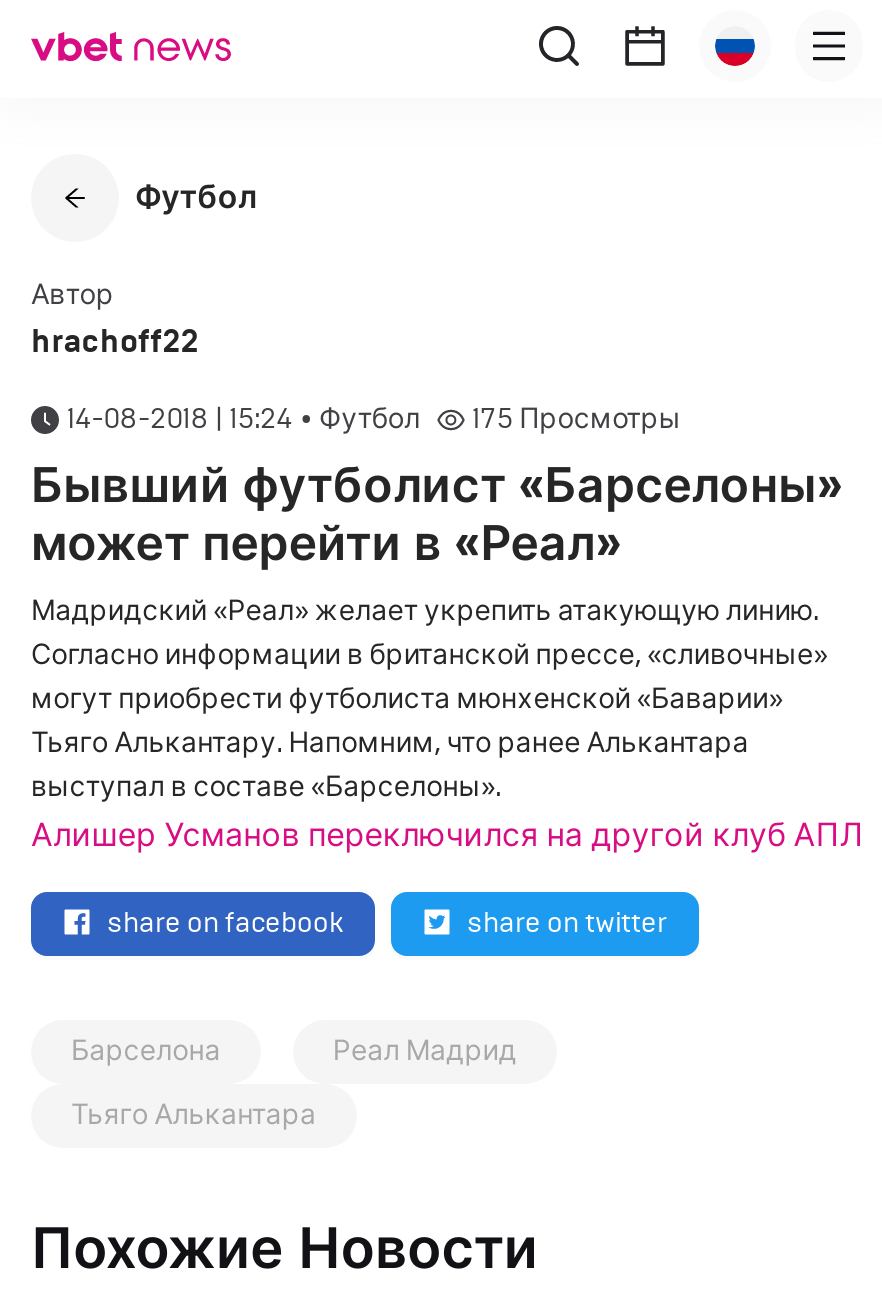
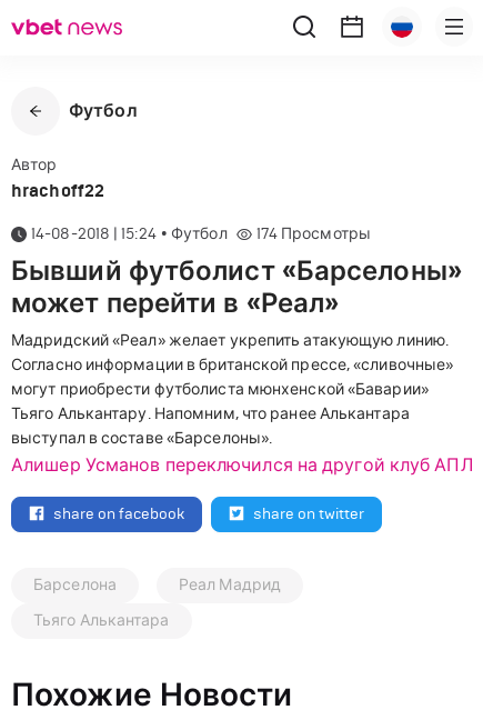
[472,402,681,436] 175 Просмотры -> [256,224,371,243] 174 Просмотры

